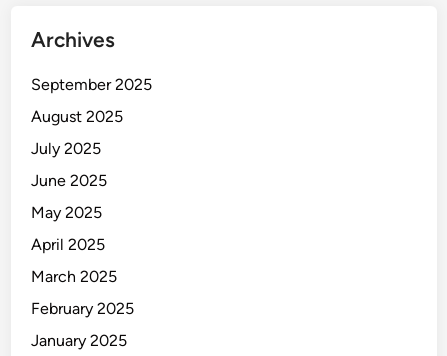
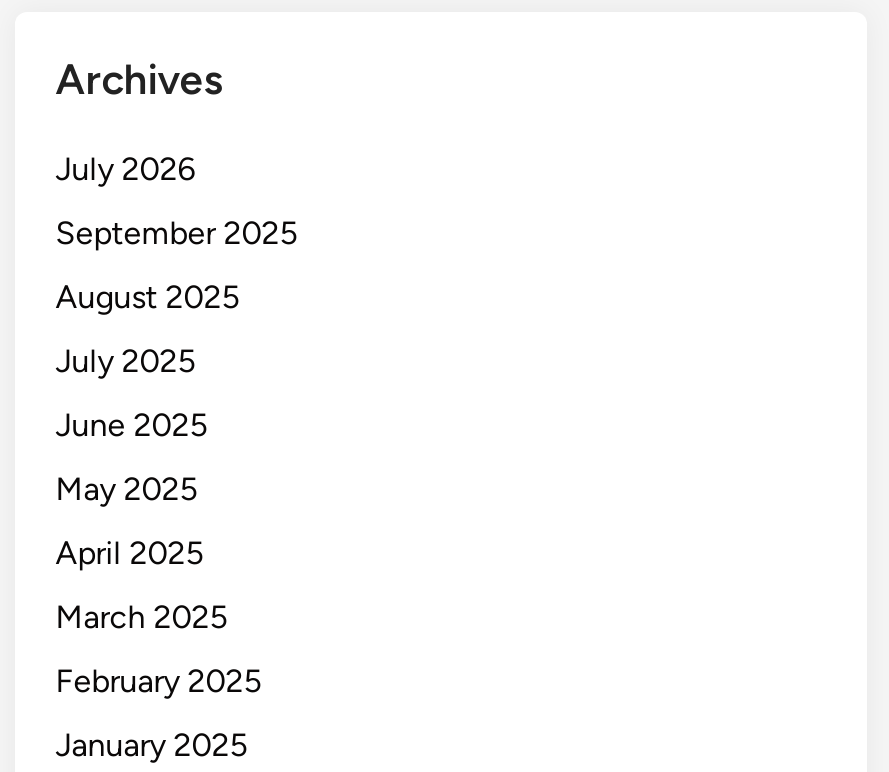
none -> [55,150,195,188] July 2026

